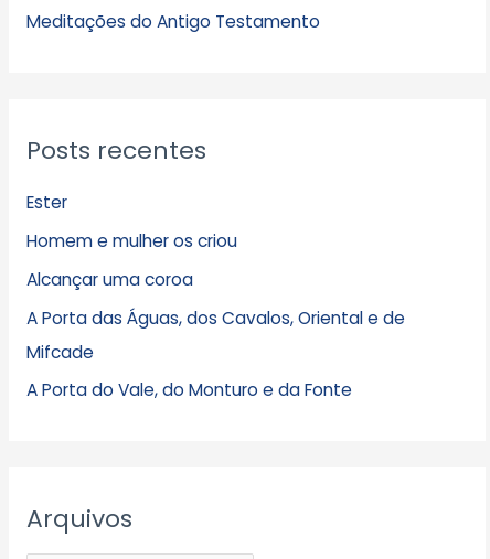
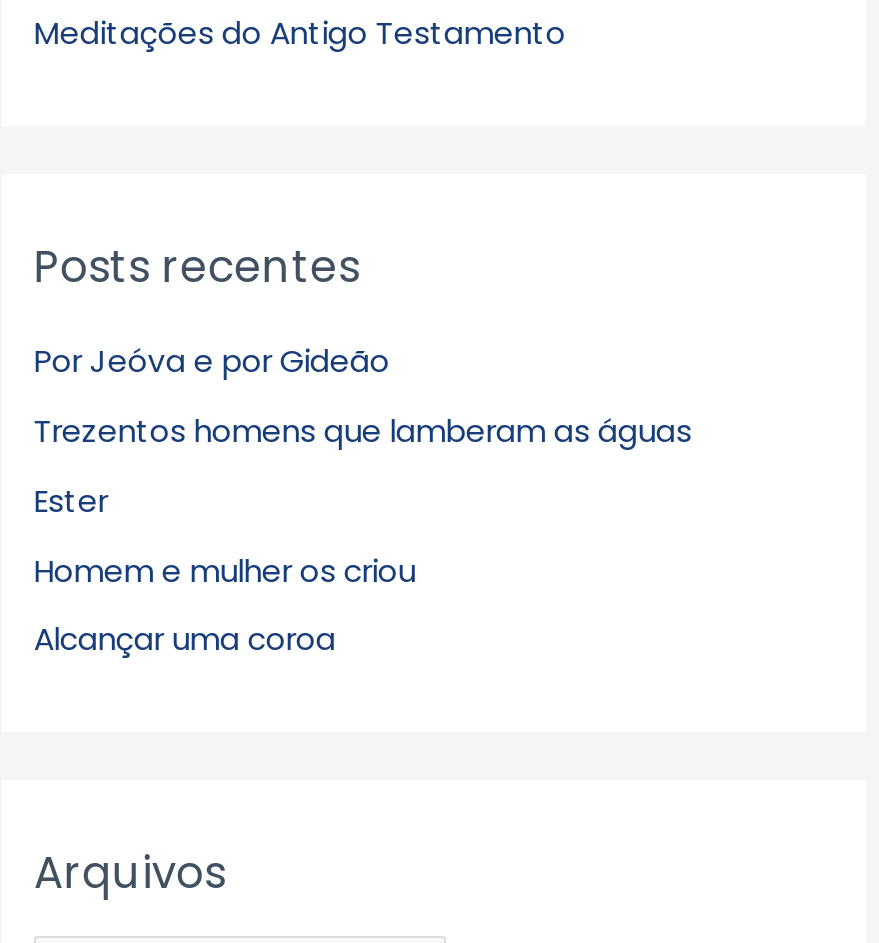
none -> [34,340,692,452] Por Jeóva e por Gideão | Trezentos homens que lamberam as águas
moved [26,191,237,291] -> [34,479,416,661]: Ester | Homem e mulher os criou | Alcançar uma coroa
[26,306,405,402] A Porta das Águas, dos Cavalos, Oriental e de | Mifcade | A Porta do Vale, do Monturo e da Fonte -> none

